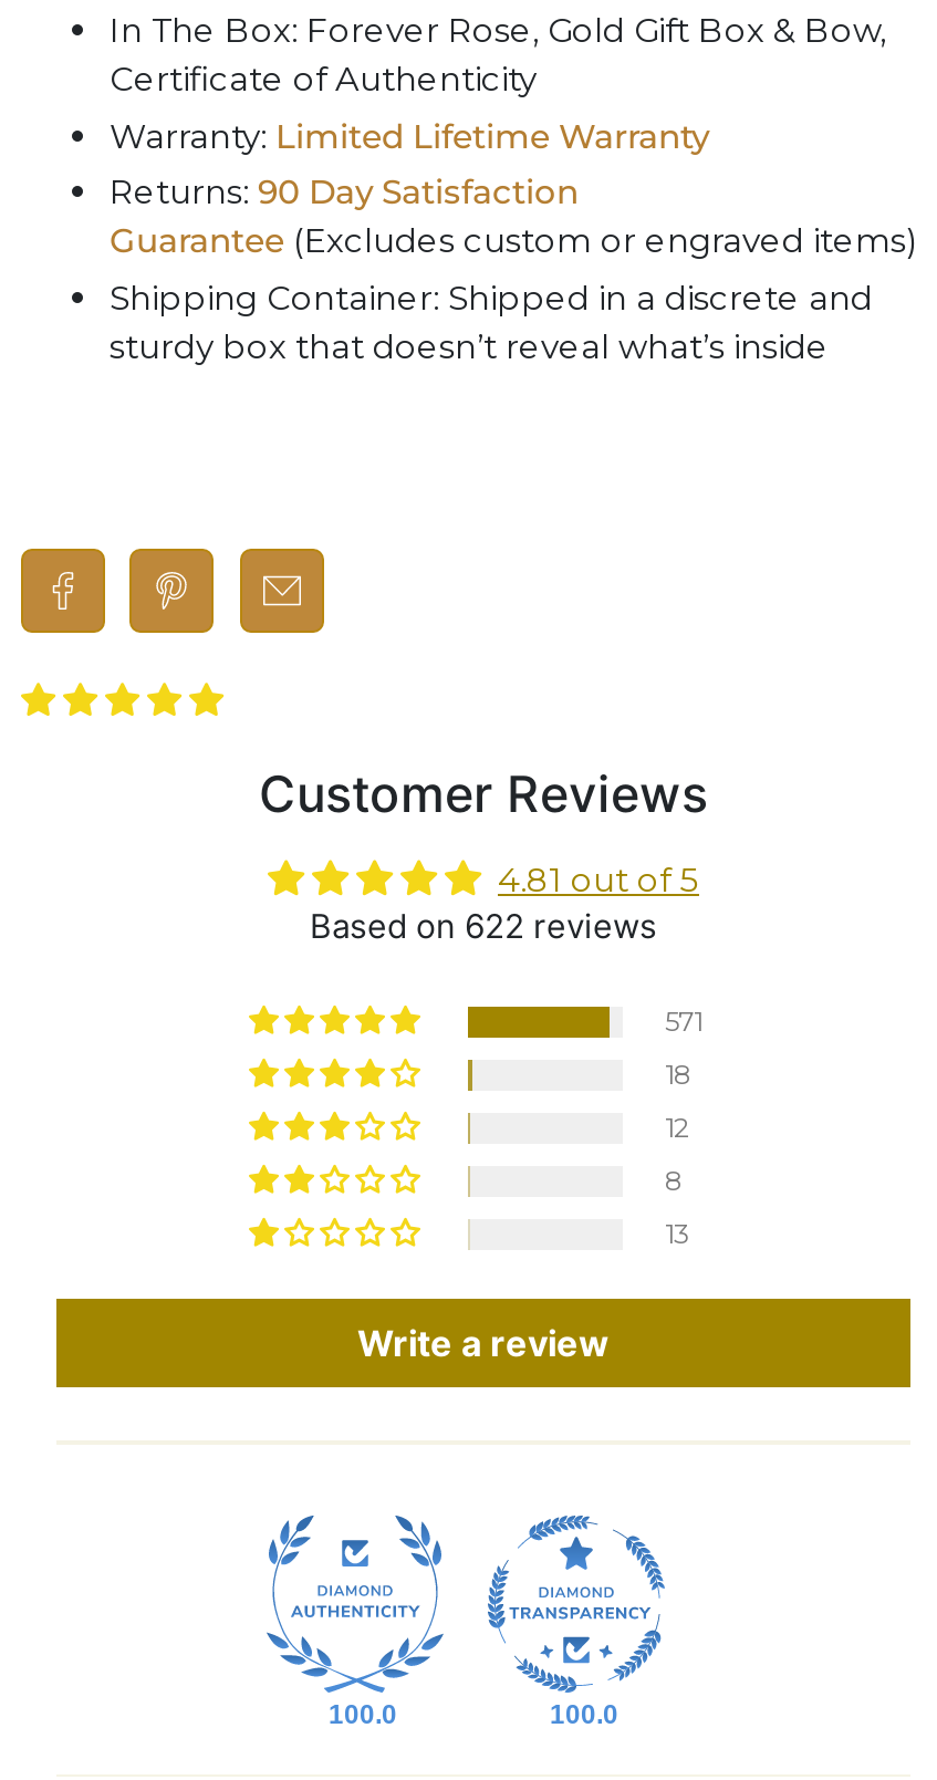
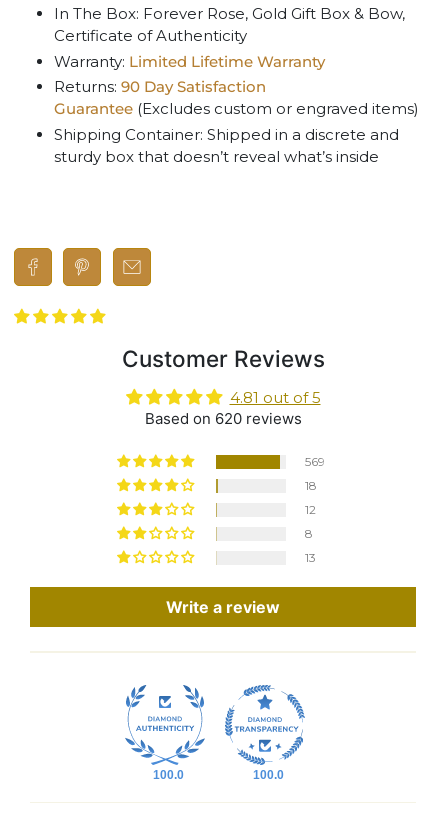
[310,904,657,946] Based on 622 reviews -> [144,409,301,428] Based on 620 reviews
[665,1004,702,1037] 571 -> [305,454,325,469] 569

